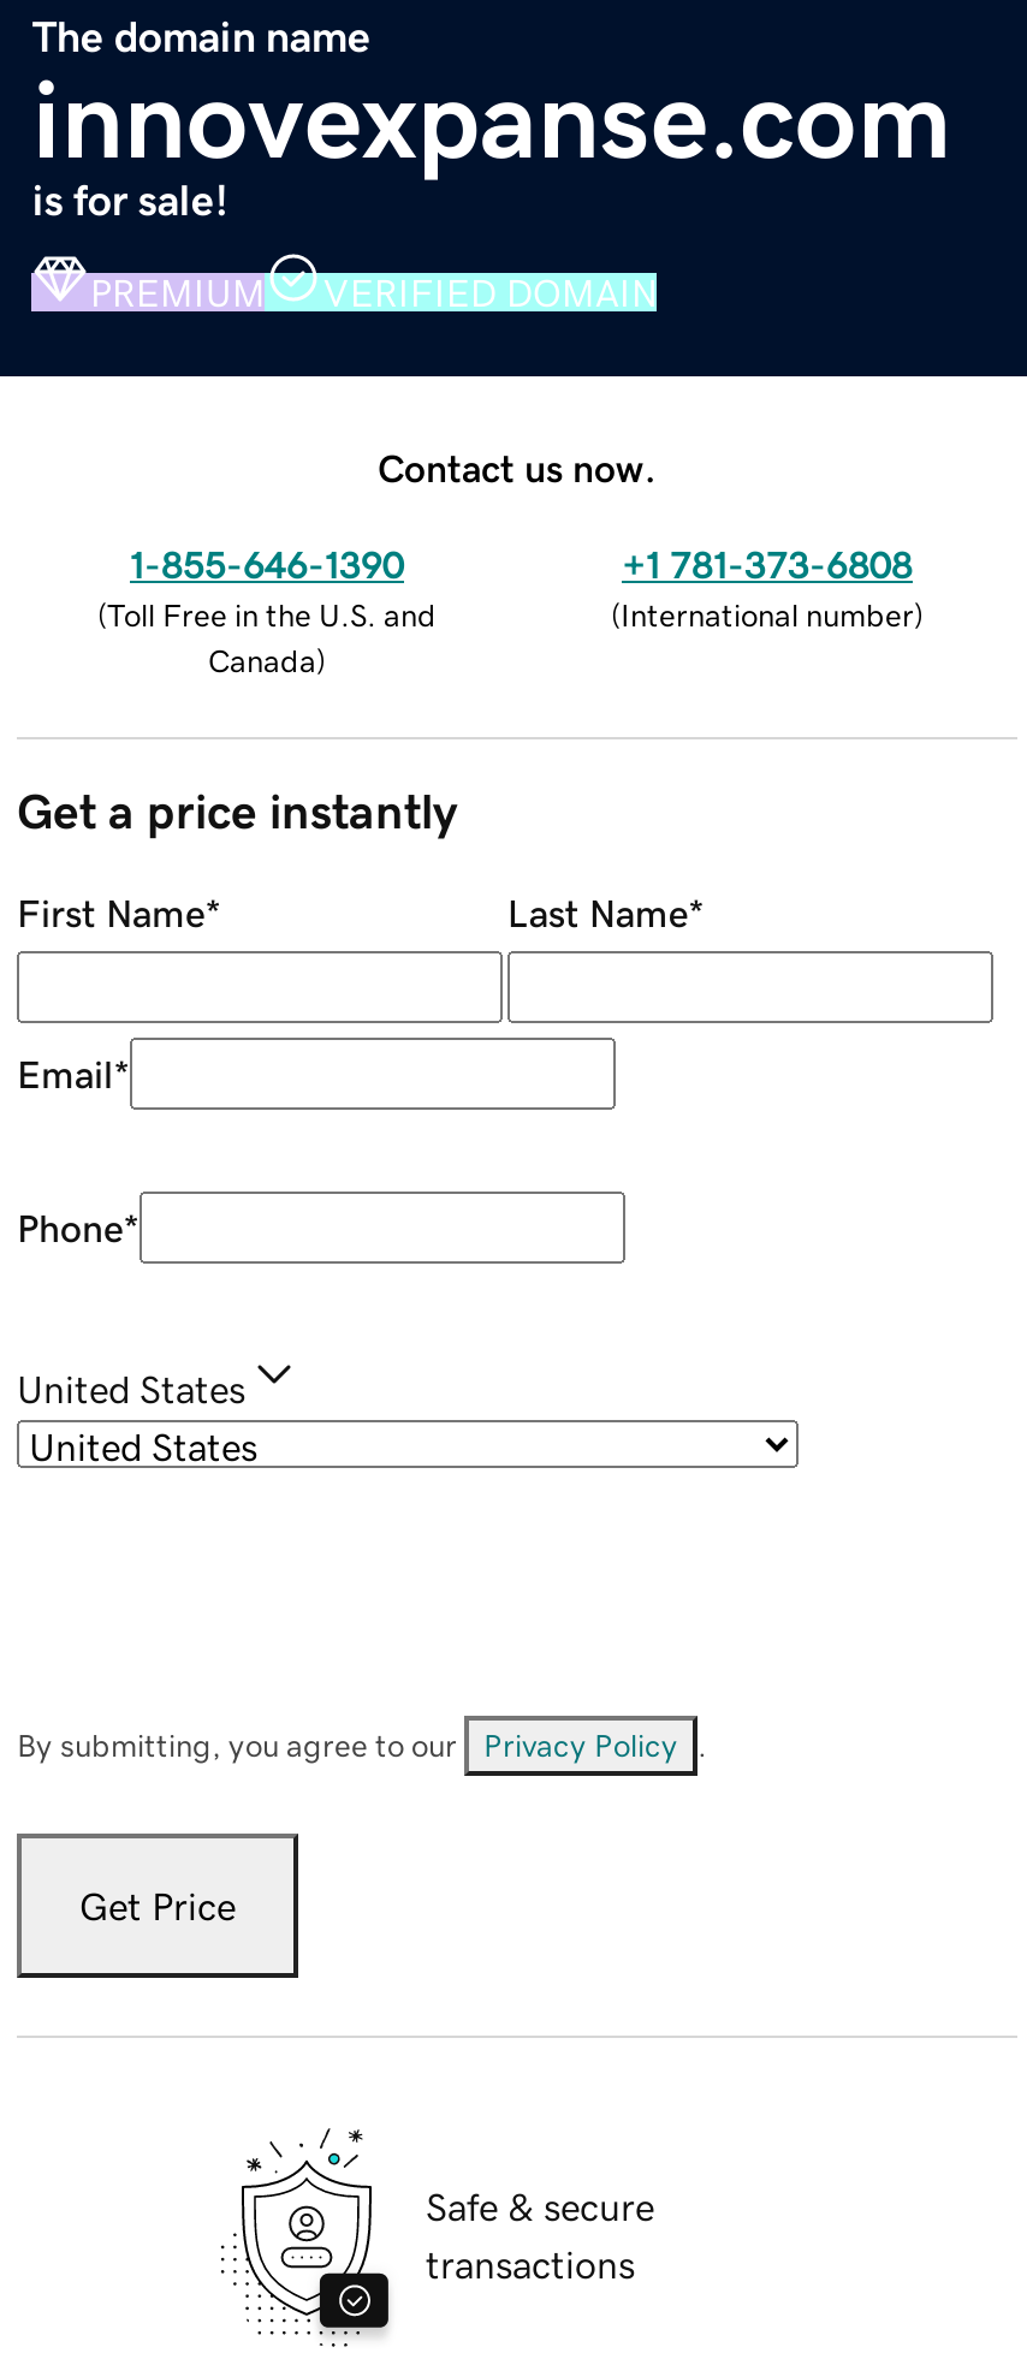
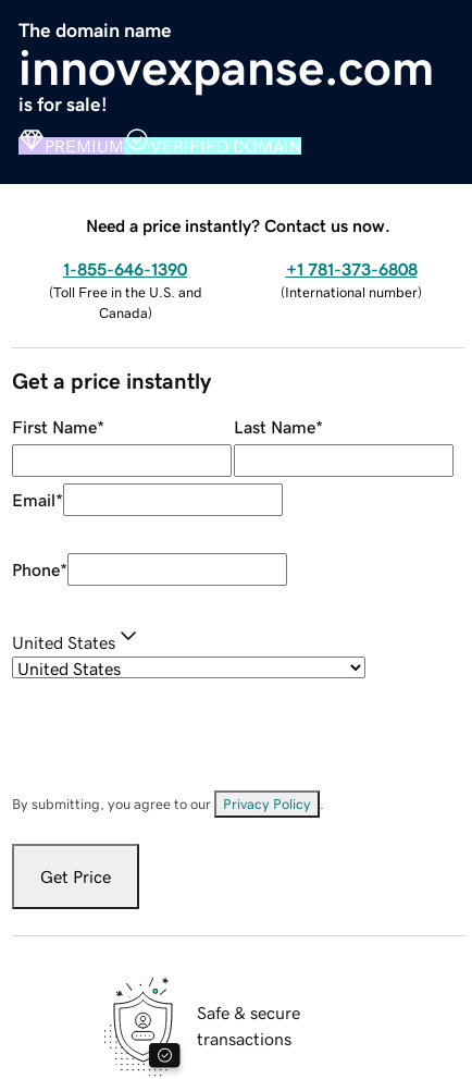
[378,448,657,486] Contact us now. -> [86,216,390,234] Need a price instantly? Contact us now.

